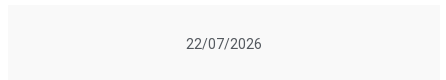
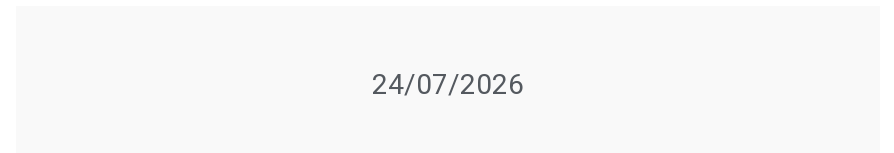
[186,36,262,52] 22/07/2026 -> [372,68,524,100] 24/07/2026

